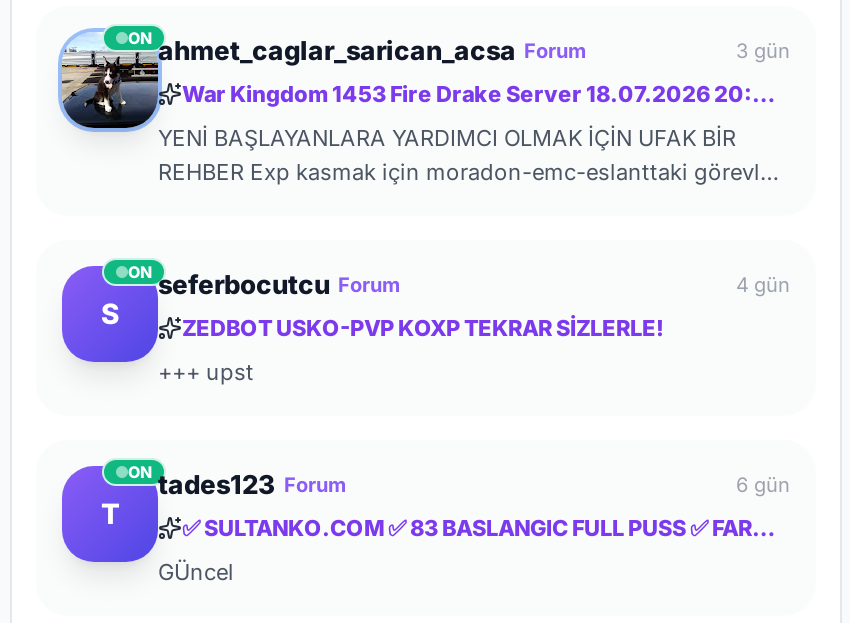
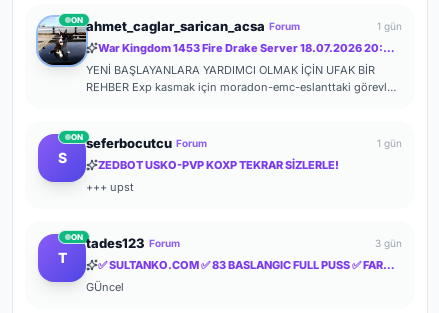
[736,37,790,61] 3 gün -> [377,20,402,32] 1 gün
[736,271,790,295] 4 gün -> [377,137,402,149] 1 gün
[736,471,790,495] 6 gün -> [375,237,402,249] 3 gün

